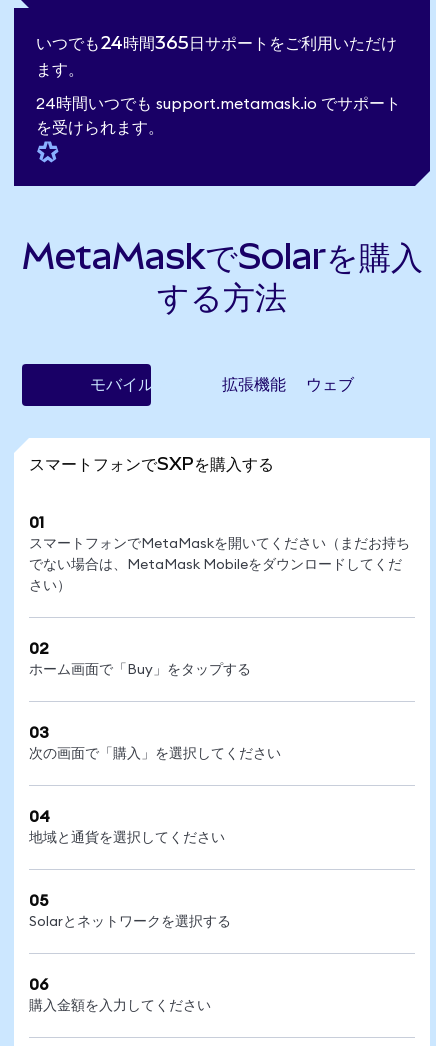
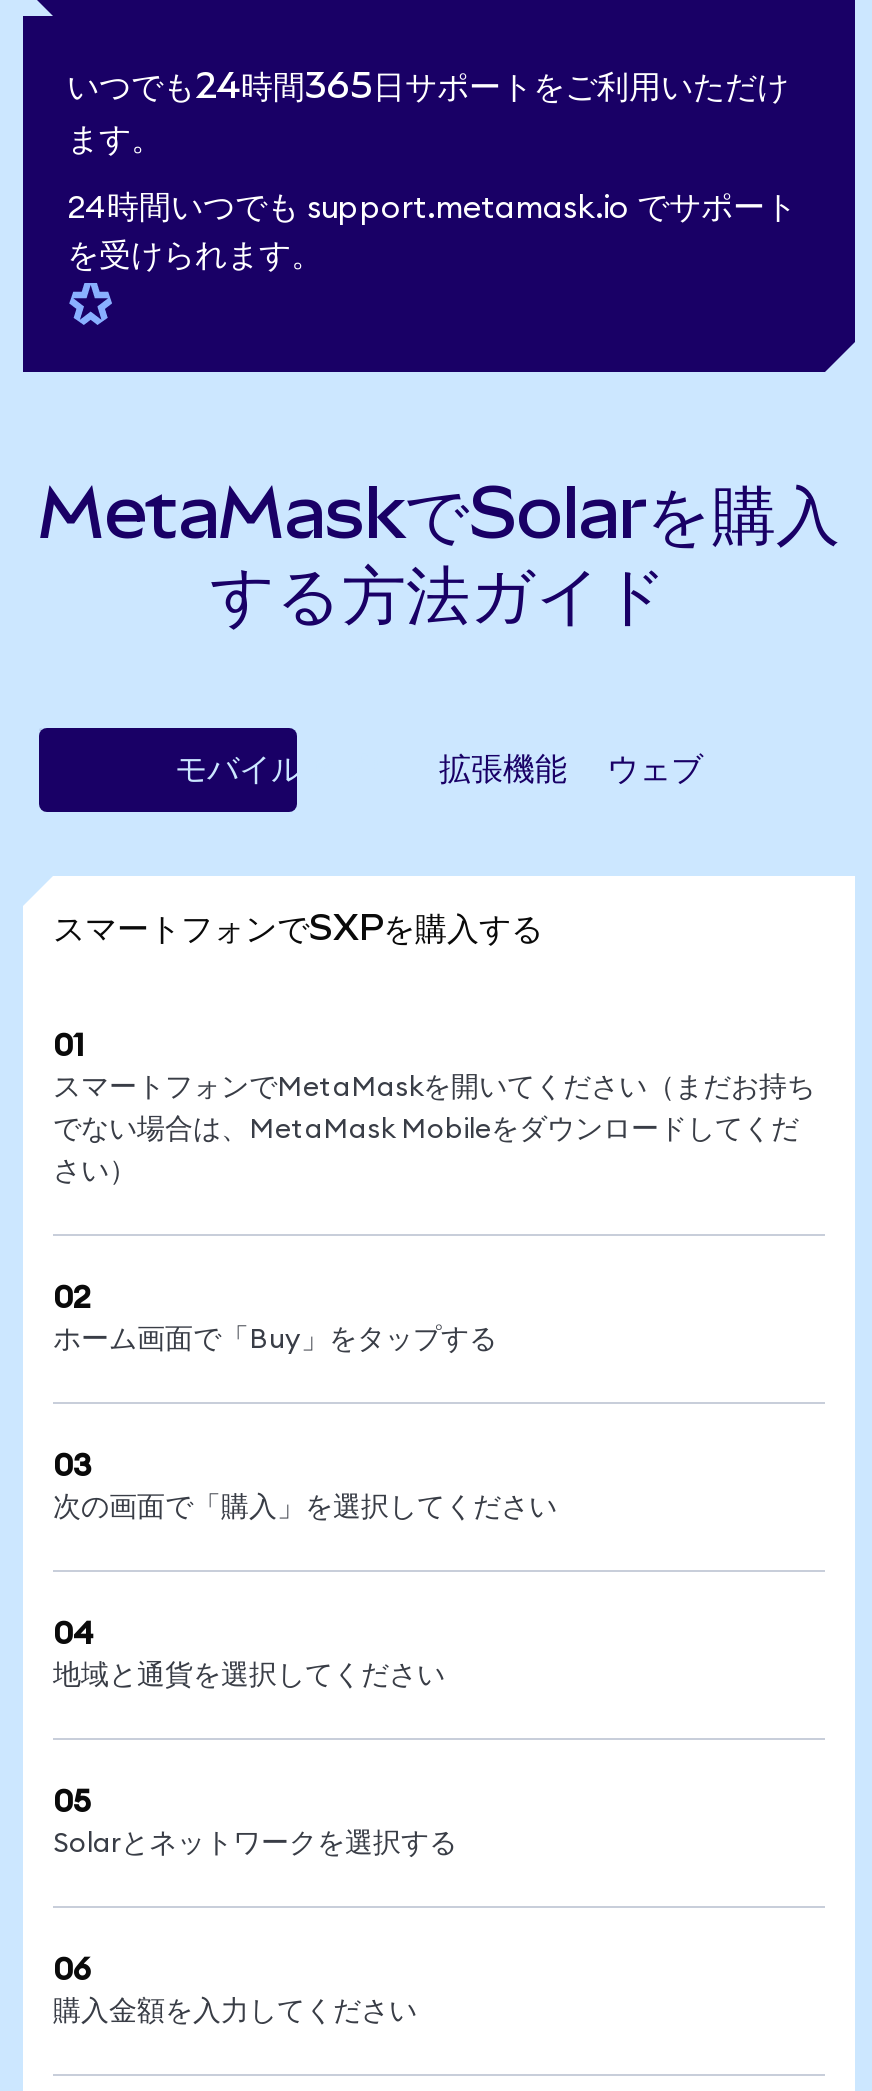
[157,275,287,317] する方法 -> [210,550,668,634] する方法ガイド

